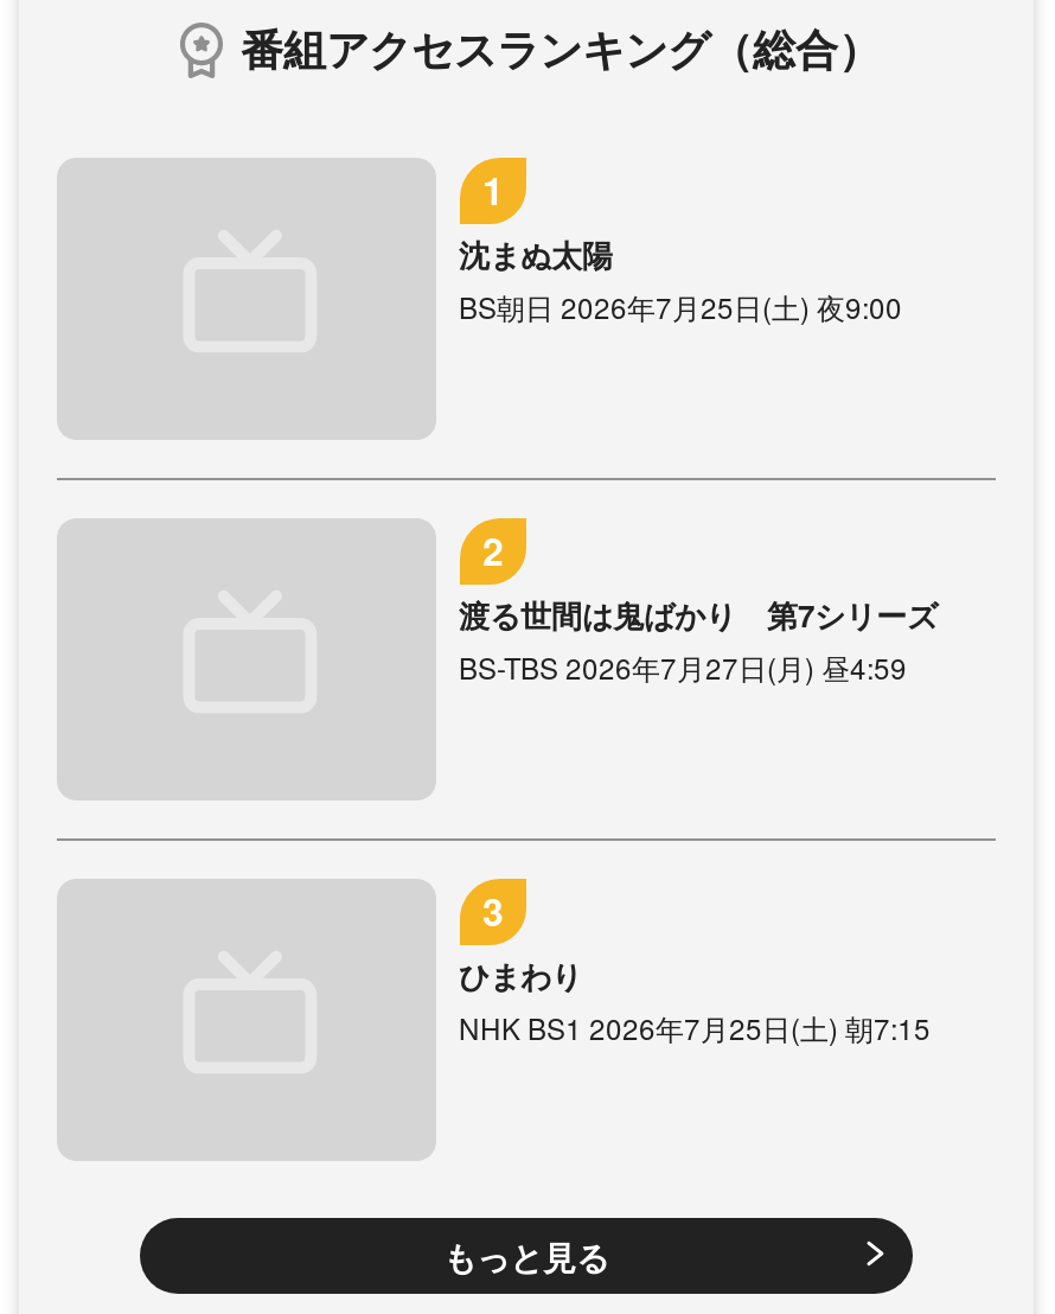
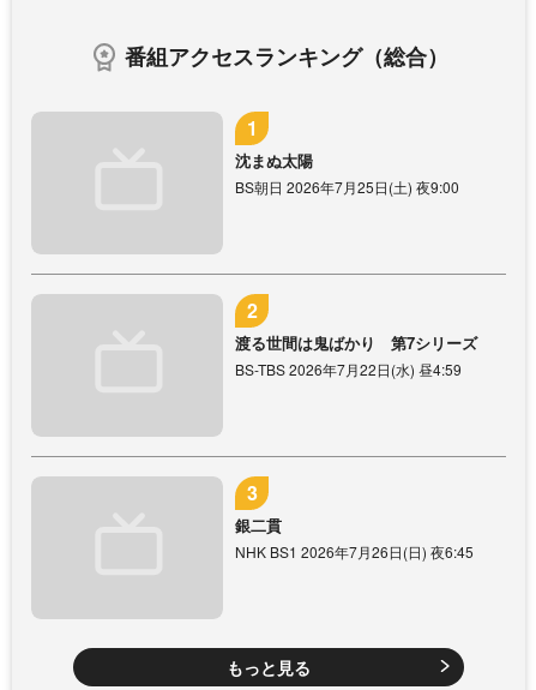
[459,647,907,687] BS-TBS 2026年7月27日(月) 昼4:59 -> [234,359,461,379] BS-TBS 2026年7月22日(水) 昼4:59
[459,953,931,1047] ひまわり | NHK BS1 2026年7月25日(土) 朝7:15 -> [234,514,473,562] 銀二貫 | NHK BS1 2026年7月26日(日) 夜6:45

